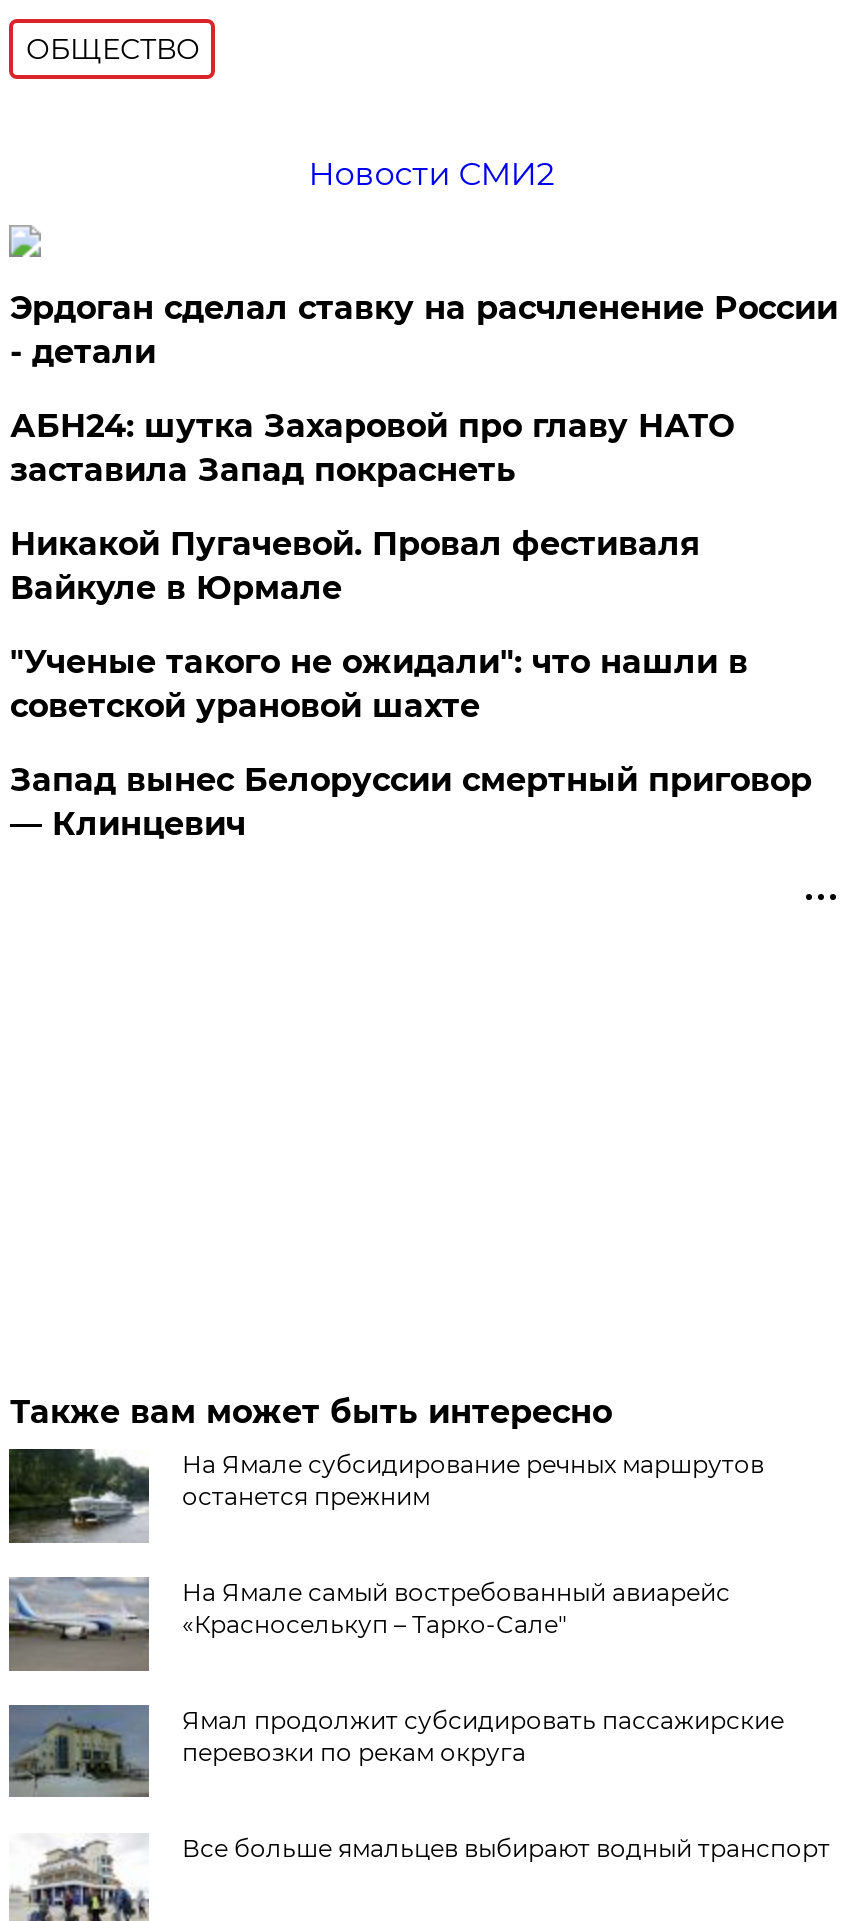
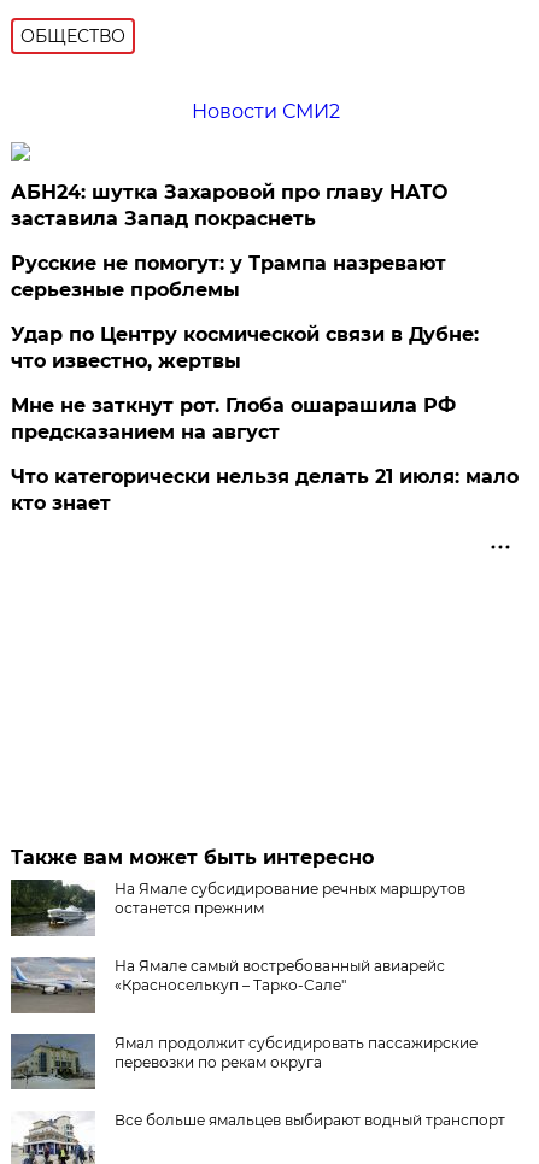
[10,289,838,371] Эрдоган сделал ставку на расчленение России | - детали -> none
moved [10,407,734,489] -> [11,181,448,230]: АБН24: шутка Захаровой про главу НАТО | заставила Запад покраснеть
[10,525,812,843] Никакой Пугачевой. Провал фестиваля | Вайкуле в Юрмале | "Ученые такого не ожидали": что нашли в | советской урановой шахте | Запад вынес Белоруссии смертный приговор | — Клинцевич -> [11,252,519,514] Русские не помогут: у Трампа назревают | серьезные проблемы | Удар по Центру космической связи в Дубне: | что известно, жертвы | Мне не заткнут рот. Глоба ошарашила РФ | предсказанием на август | Что категорически нельзя делать 21 июля: мало | кто знает

